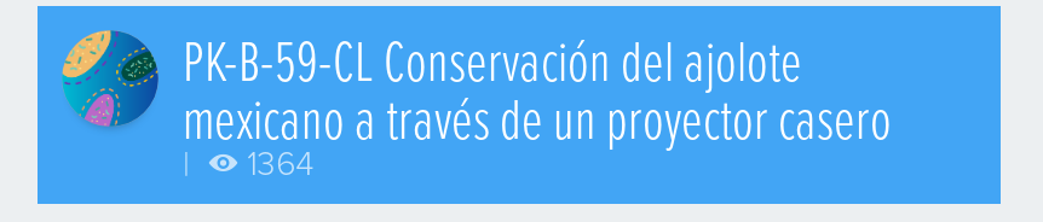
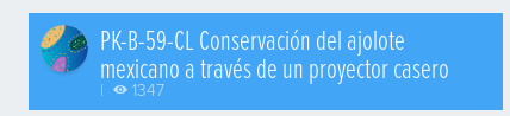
[247,139,315,185] 1364 -> [132,78,164,101] 1347

